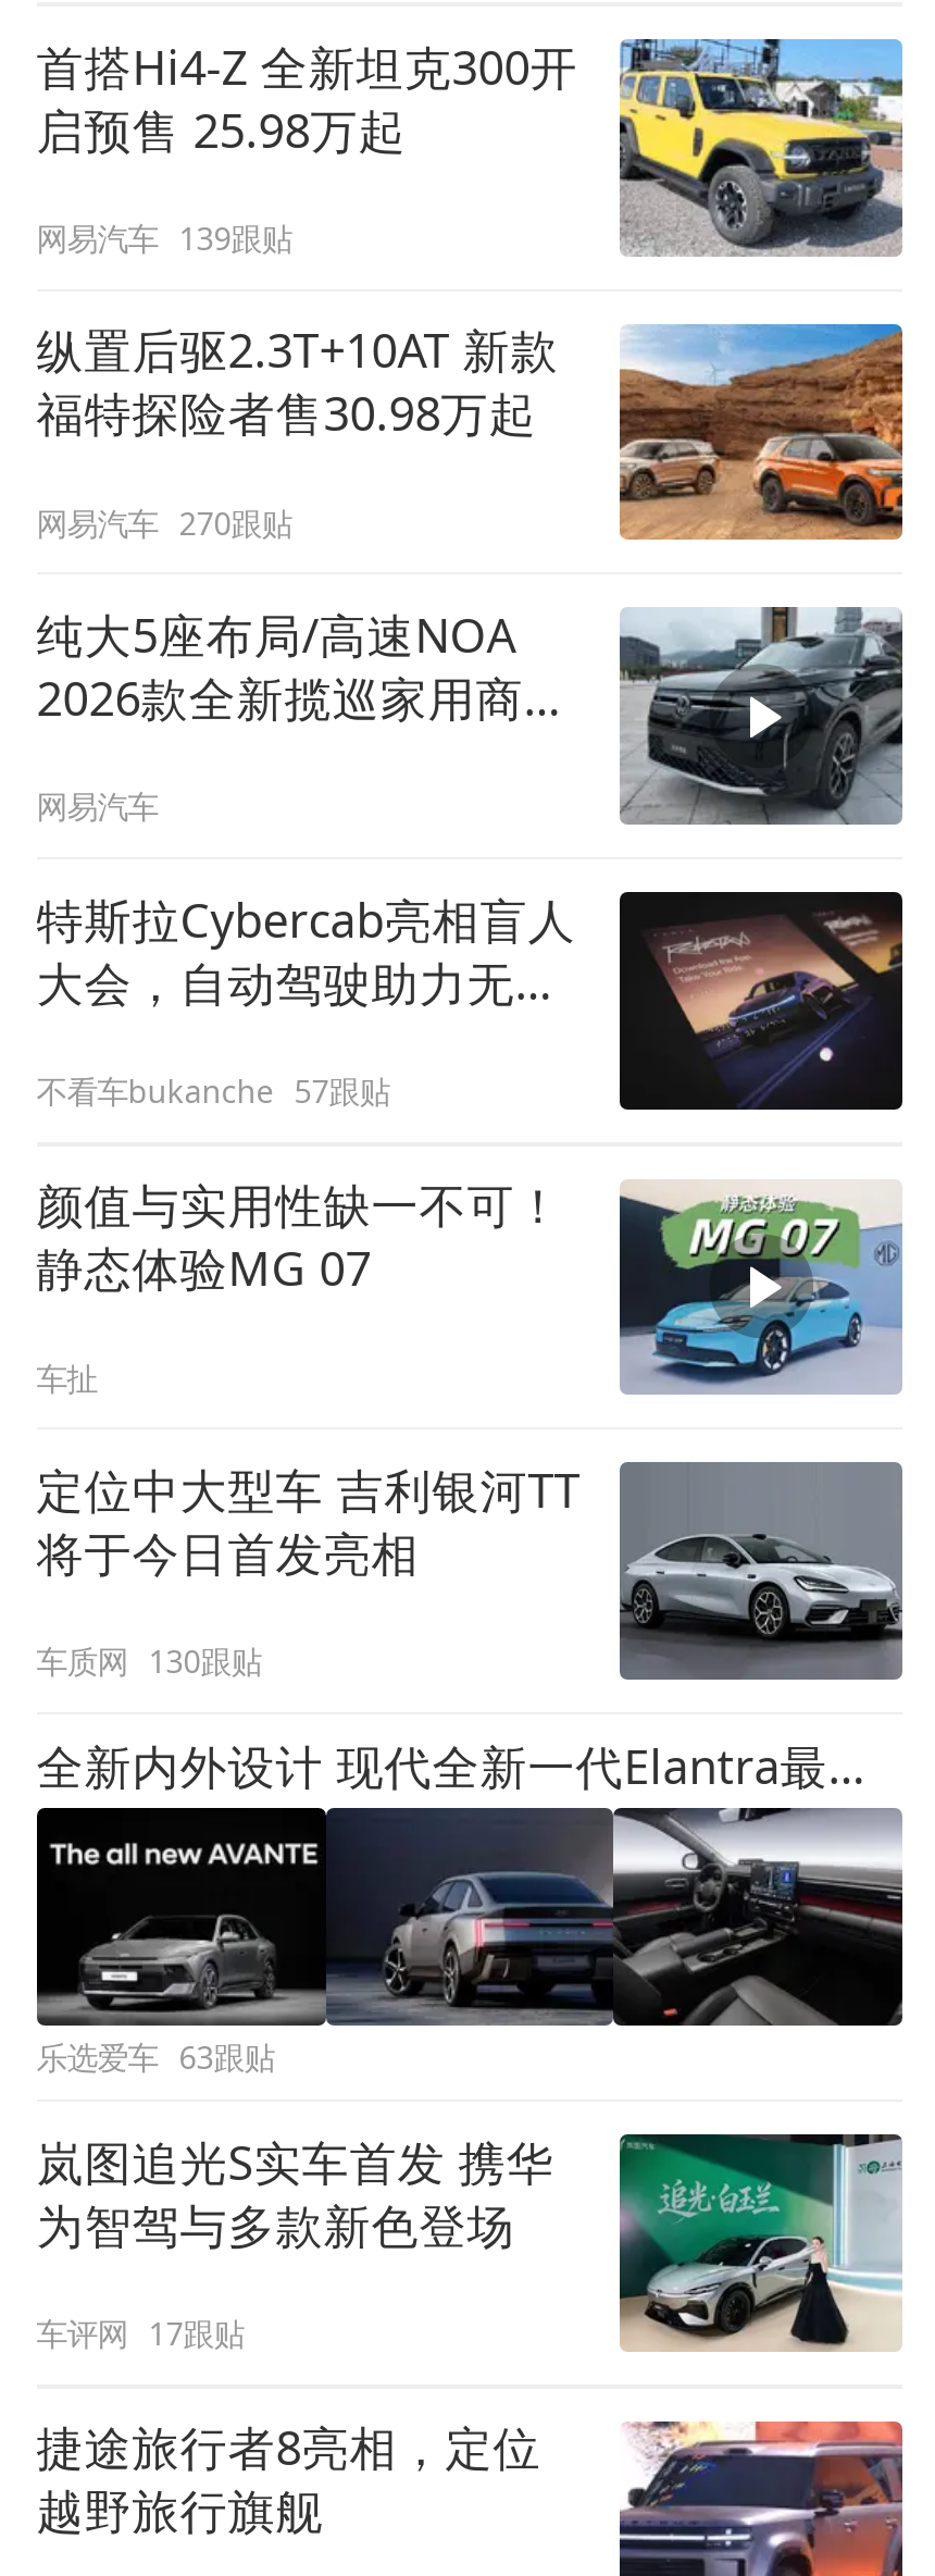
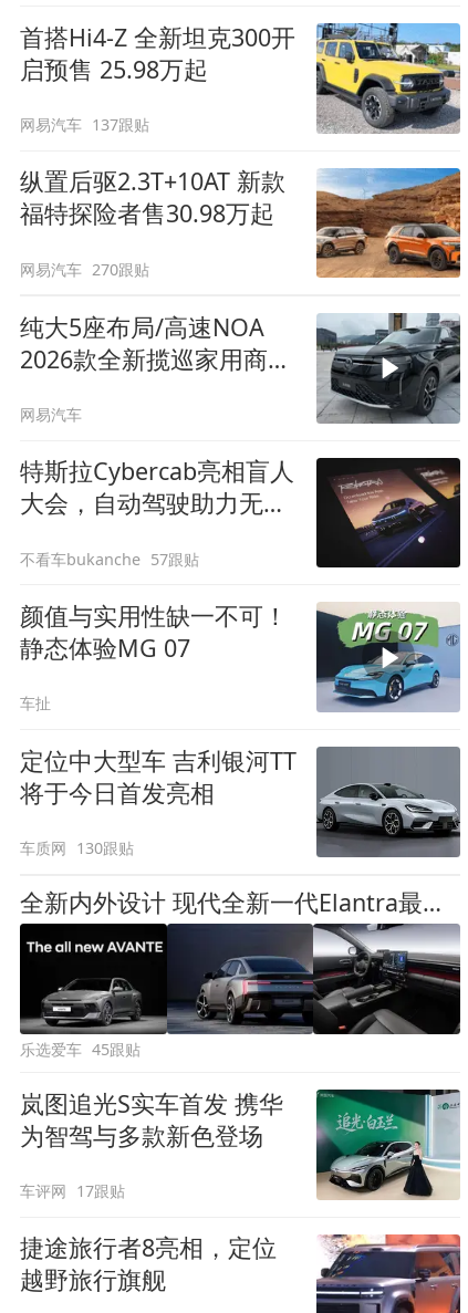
[36,218,292,259] 网易汽车 139跟贴 -> [20,114,150,135] 网易汽车 137跟贴
[36,2035,275,2077] 乐选爱车 63跟贴 -> [20,1039,141,1060] 乐选爱车 45跟贴

